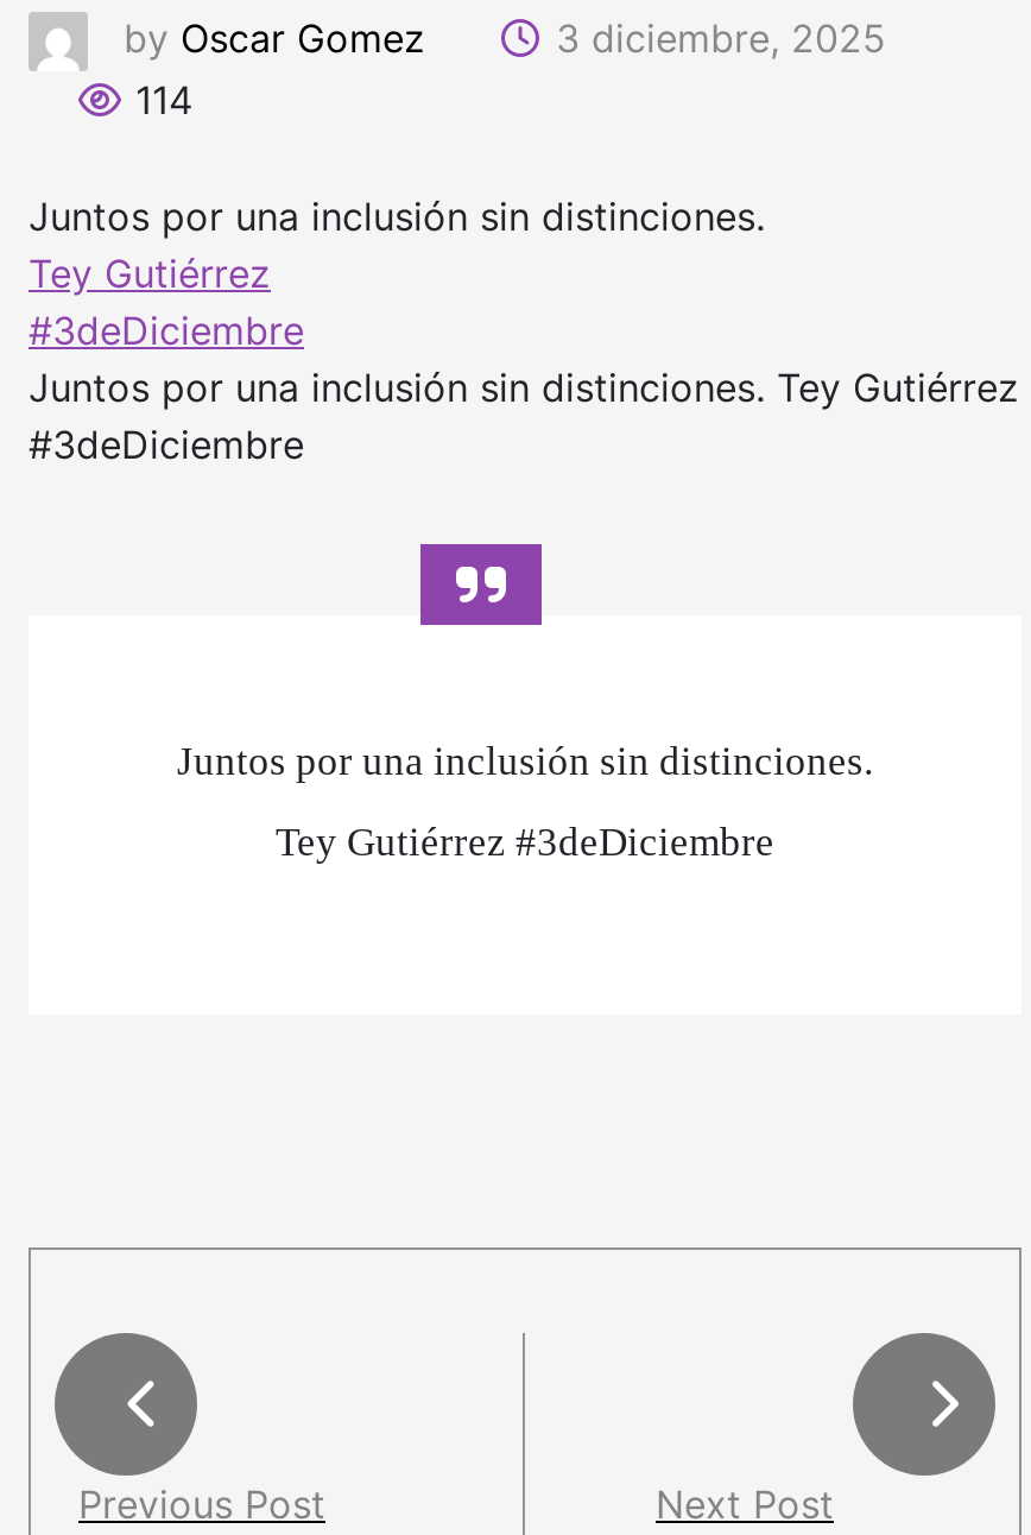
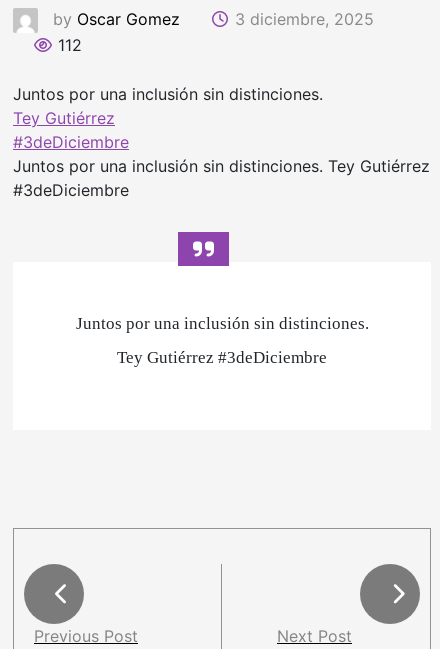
[124,76,192,123] 114 -> [53,35,82,55] 112

